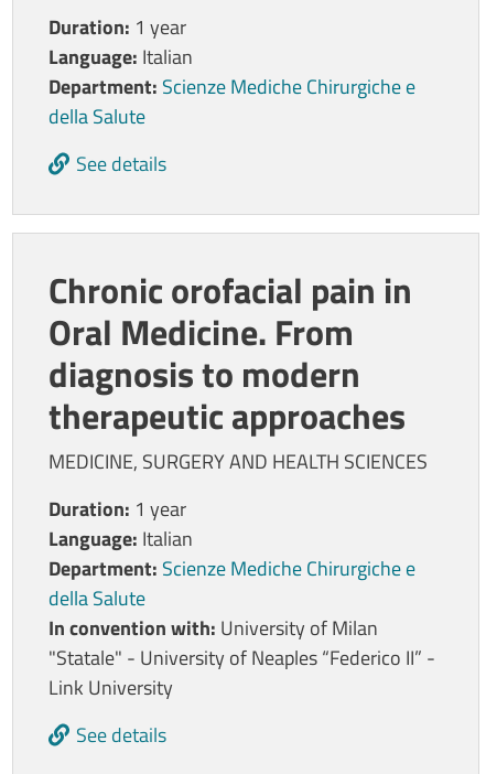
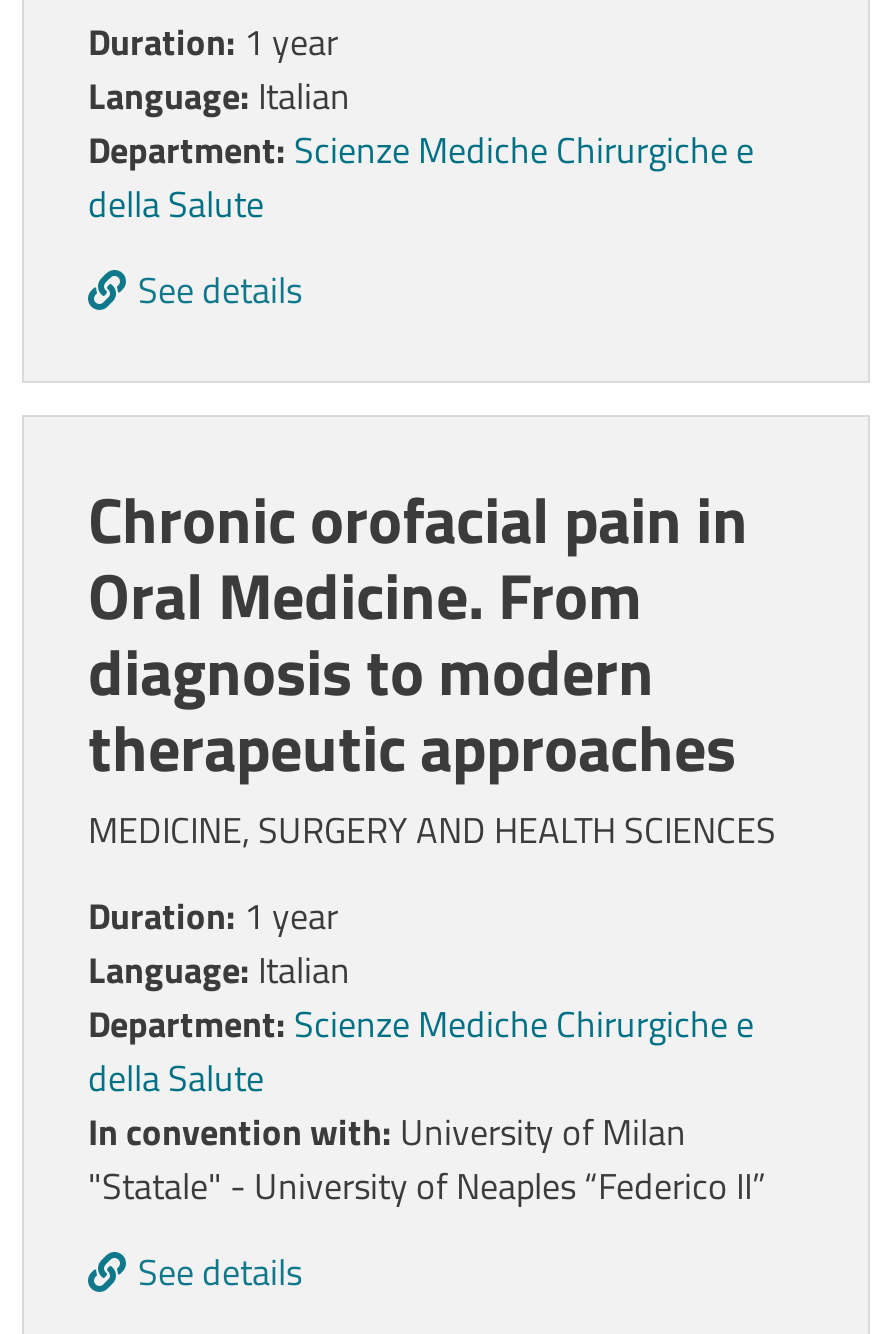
[48,643,435,703] "Statale" - University of Neaples “Federico II” - | Link University -> [88,1159,774,1213] "Statale" - University of Neaples “Federico II”

